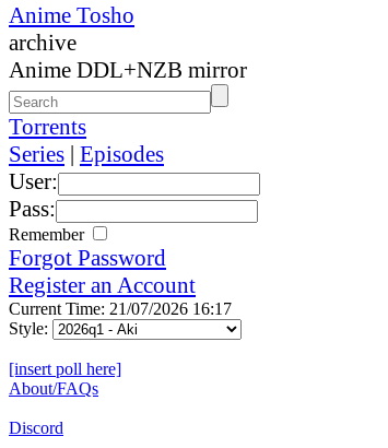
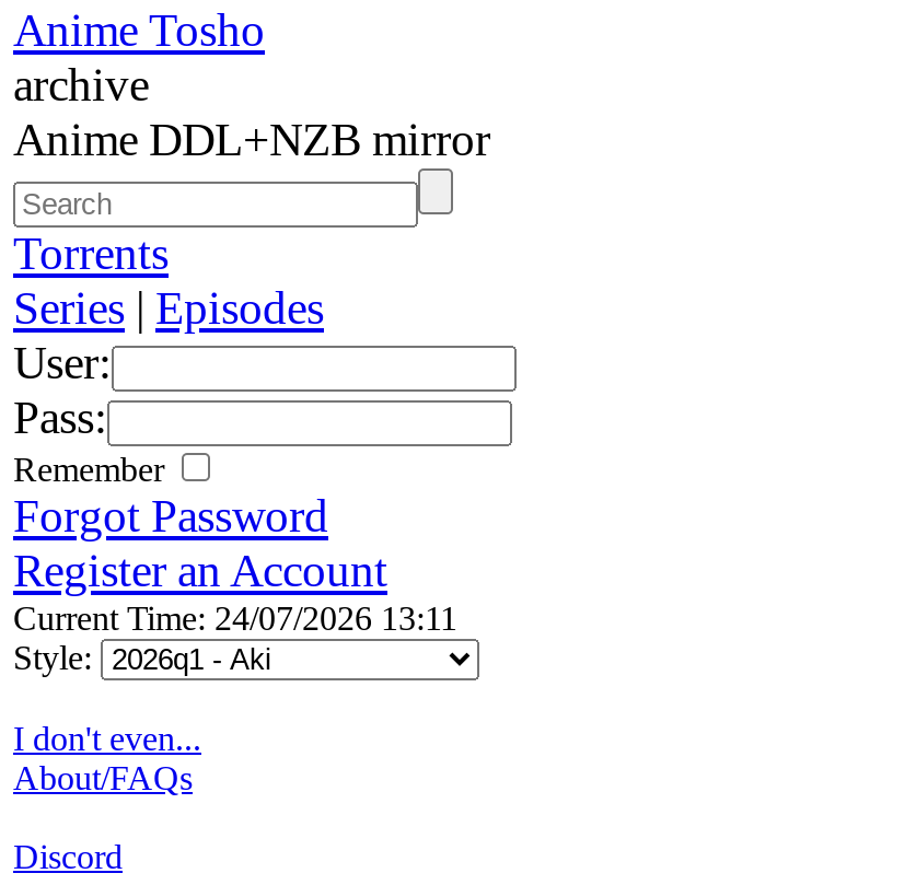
[9,299,232,318] Current Time: 21/07/2026 16:17 -> [13,599,457,636] Current Time: 24/07/2026 13:11
[9,359,121,378] [insert poll here] -> [13,719,201,757] I don't even...

